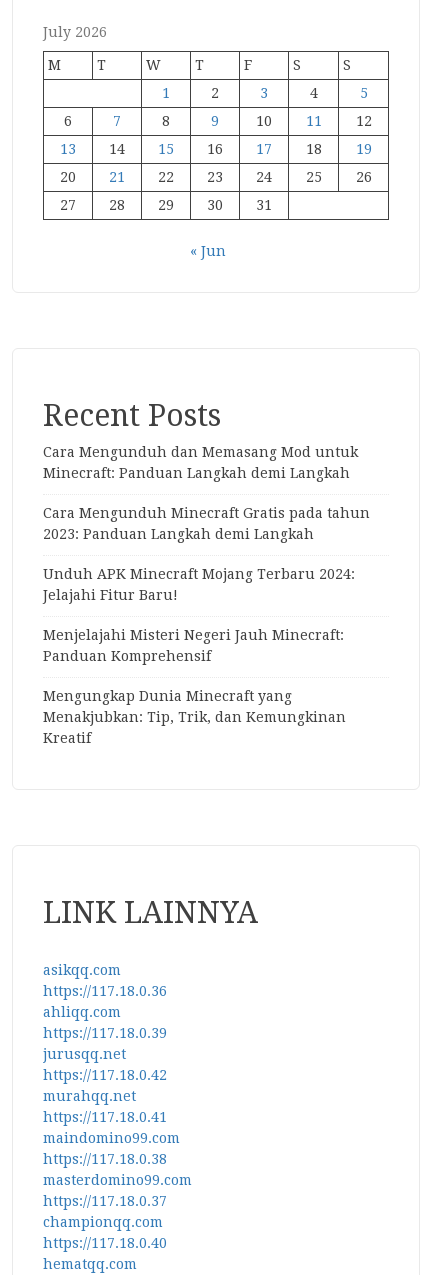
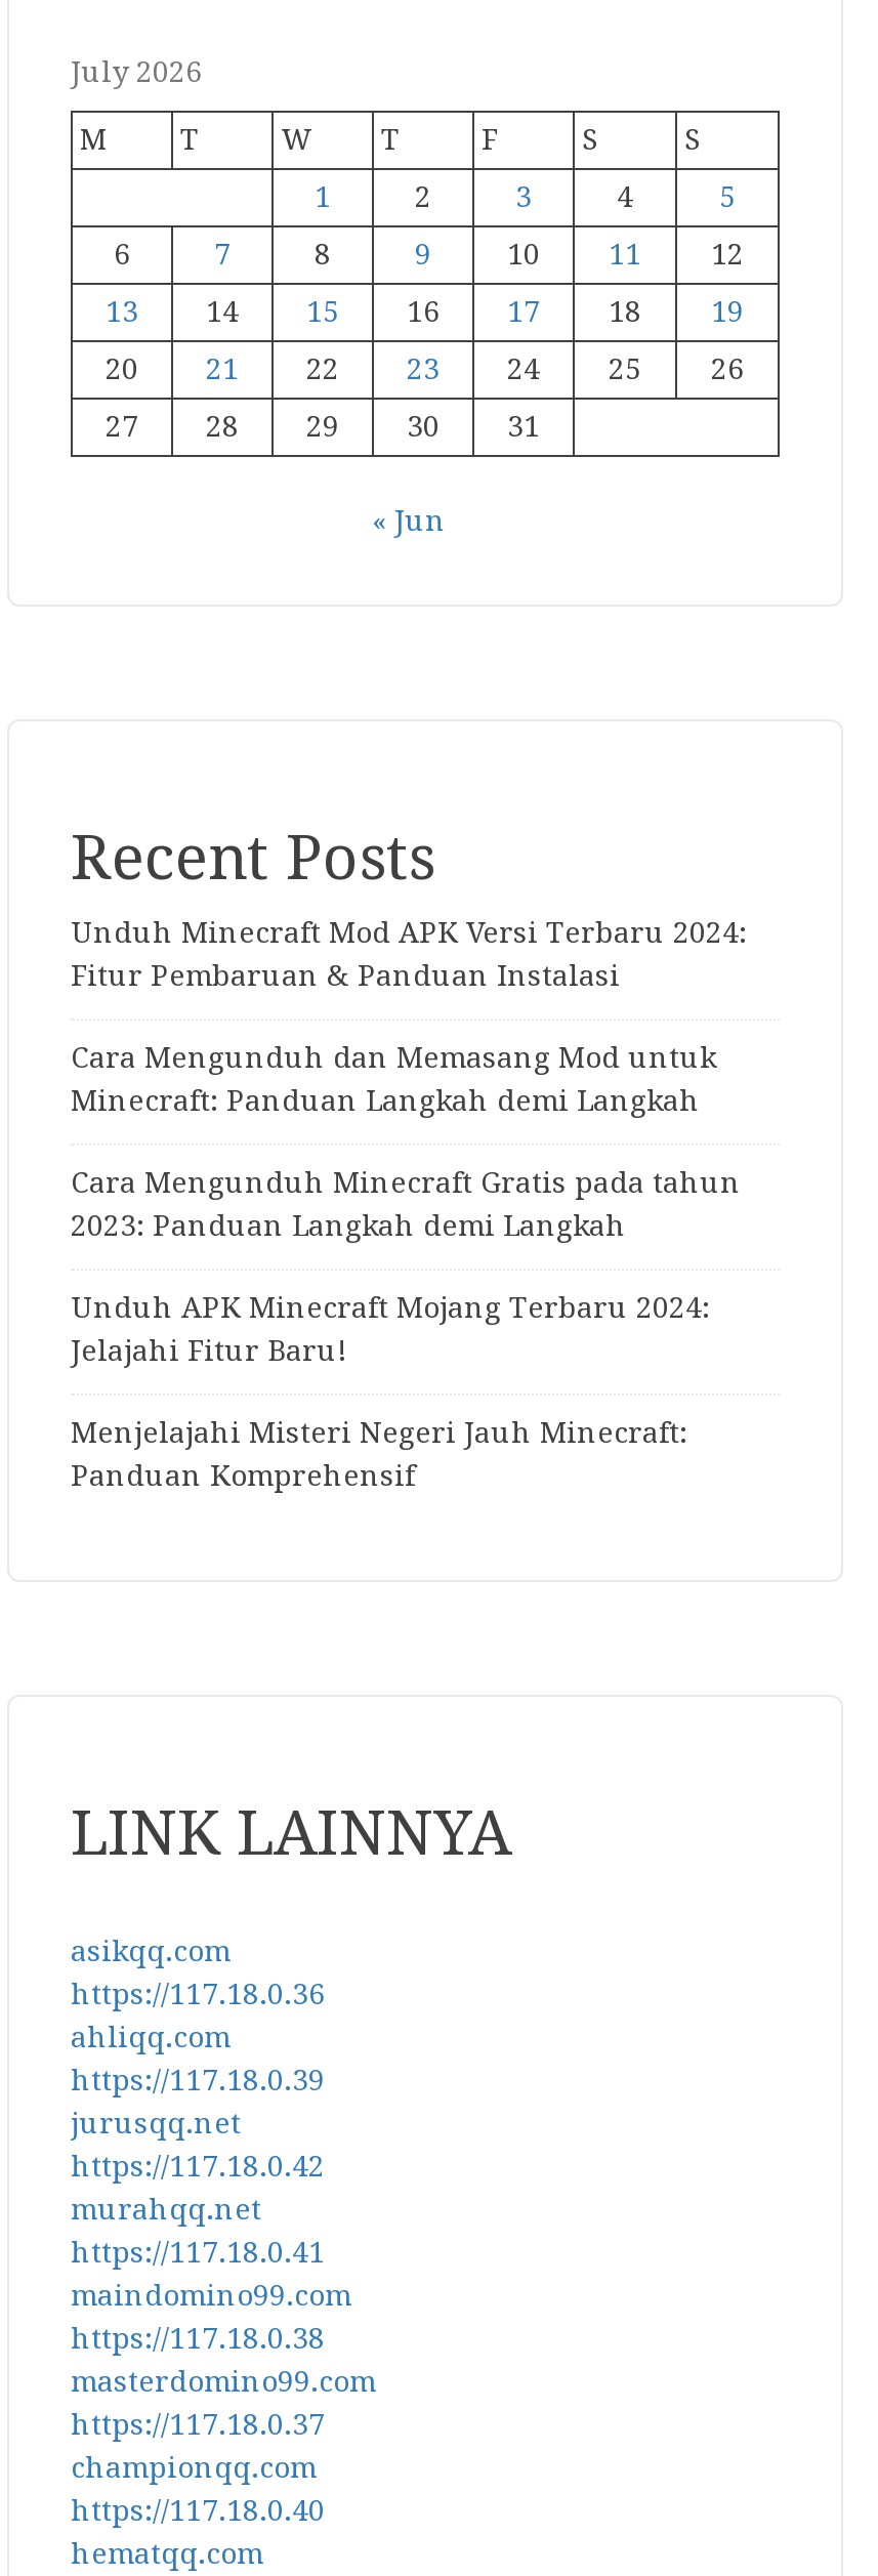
none -> [71,916,747,991] Unduh Minecraft Mod APK Versi Terbaru 2024: | Fitur Pembaruan & Panduan Instalasi
moved [43,444,370,664] -> [71,1041,741,1491]: Cara Mengunduh dan Memasang Mod untuk | Minecraft: Panduan Langkah demi Langkah | Cara Mengunduh Minecraft Gratis pada tahun | 2023: Panduan Langkah demi Langkah | Unduh APK Minecraft Mojang Terbaru 2024: | Jelajahi Fitur Baru! | Menjelajahi Misteri Negeri Jauh Minecraft: | Panduan Komprehensif
[43,688,346,746] Mengungkap Dunia Minecraft yang | Menakjubkan: Tip, Trik, dan Kemungkinan | Kreatif -> none

